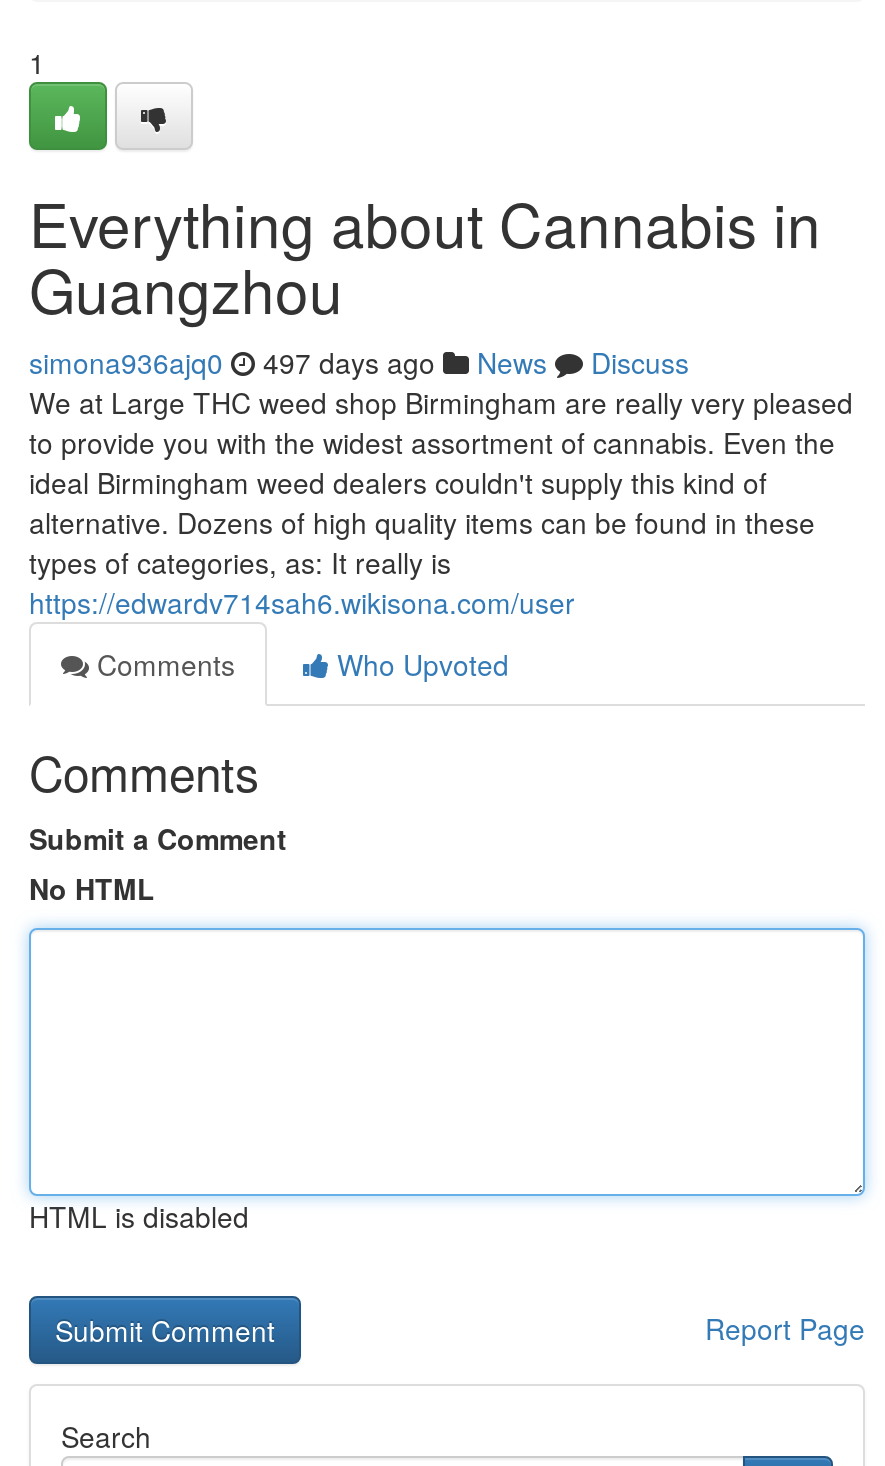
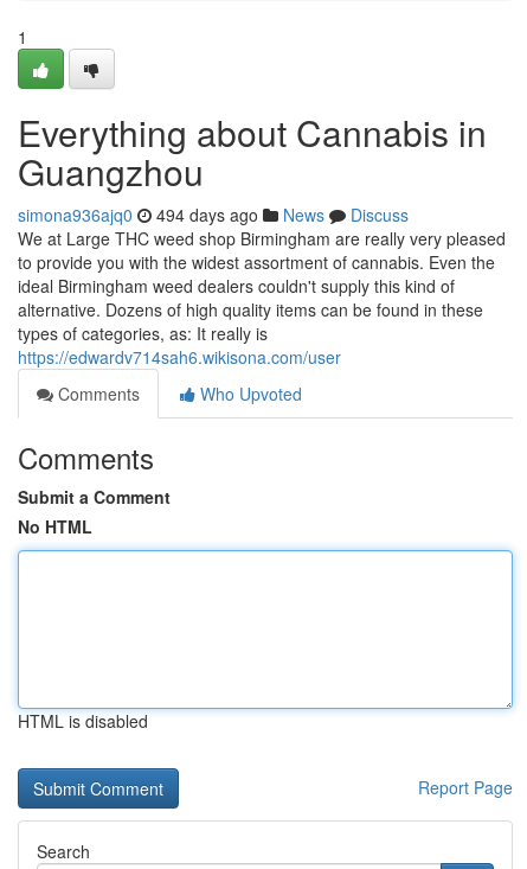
[29,342,689,382] simona936ajq0 497 days ago News Discuss -> [18,203,409,226] simona936ajq0 494 days ago News Discuss

